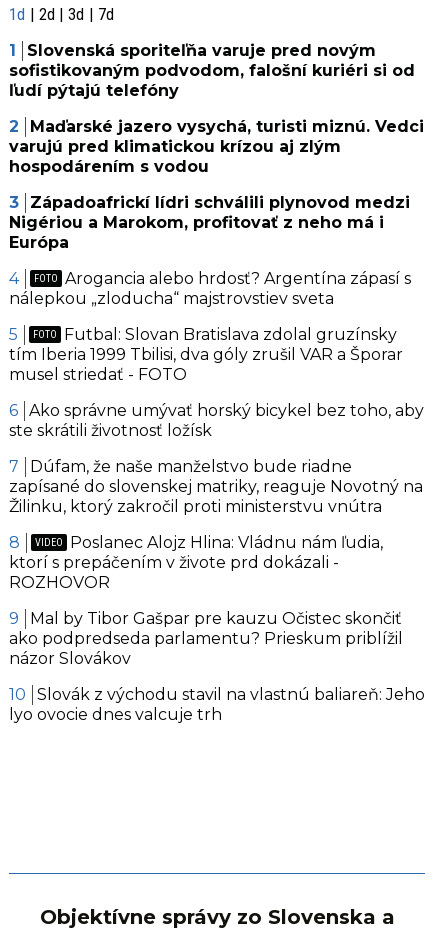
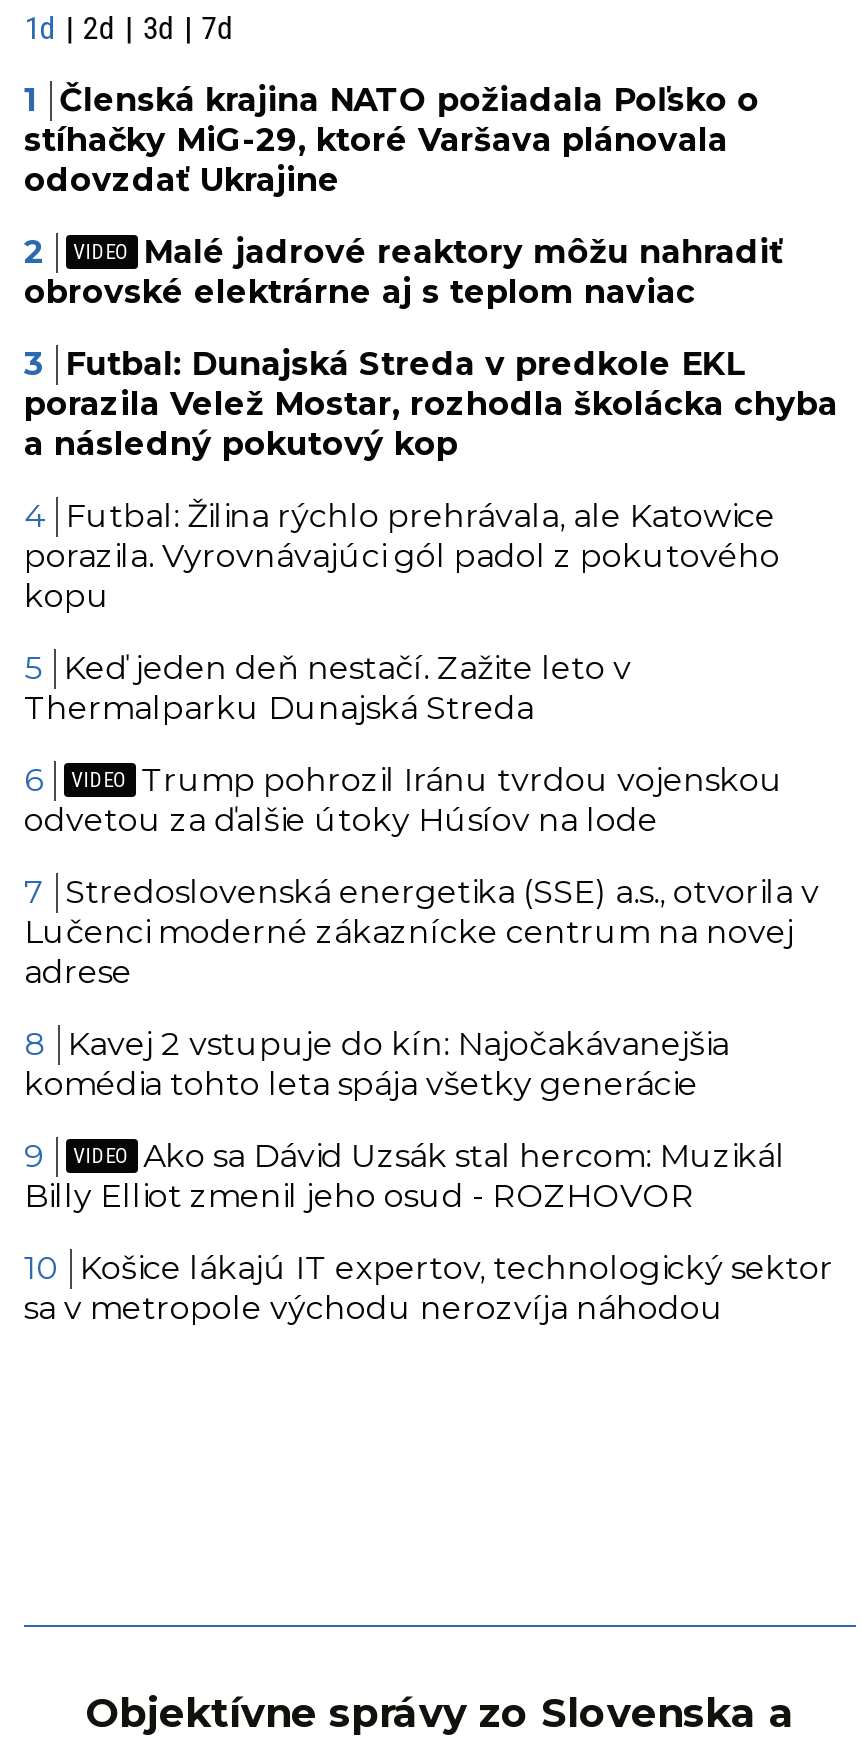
[9,41,415,100] Slovenská sporiteľňa varuje pred novým | sofistikovaným podvodom, falošní kuriéri si od | ľudí pýtajú telefóny -> [24,81,759,199] Členská krajina NATO požiadala Poľsko o | stíhačky MiG-29, ktoré Varšava plánovala | odovzdať Ukrajine
[9,117,424,176] Maďarské jazero vysychá, turisti miznú. Vedci | varujú pred klimatickou krízou aj zlým | hospodárením s vodou -> [24,233,783,311] Malé jadrové reaktory môžu nahradiť | obrovské elektrárne aj s teplom naviac
[9,193,410,252] Západoafrickí lídri schválili plynovod medzi | Nigériou a Marokom, profitovať z neho má i | Európa -> [24,345,838,463] Futbal: Dunajská Streda v predkole EKL | porazila Velež Mostar, rozhodla školácka chyba | a následný pokutový kop
[9,269,411,308] Arogancia alebo hrdosť? Argentína zápasí s | nálepkou „zloducha“ majstrovstiev sveta -> [24,497,780,615] Futbal: Žilina rýchlo prehrávala, ale Katowice | porazila. Vyrovnávajúci gól padol z pokutového | kopu
[9,325,403,384] Futbal: Slovan Bratislava zdolal gruzínsky | tím Iberia 1999 Tbilisi, dva góly zrušil VAR a Šporar | musel striedať - FOTO -> [24,649,631,727] Keď jeden deň nestačí. Zažite leto v | Thermalparku Dunajská Streda
[9,401,424,440] Ako správne umývať horský bicykel bez toho, aby | ste skrátili životnosť ložísk -> [24,761,783,839] Trump pohrozil Iránu tvrdou vojenskou | odvetou za ďalšie útoky Húsíov na lode
[9,457,423,516] Dúfam, že naše manželstvo bude riadne | zapísané do slovenskej matriky, reaguje Novotný na | Žilinku, ktorý zakročil proti ministerstvu vnútra -> [24,873,819,991] Stredoslovenská energetika (SSE) a.s., otvorila v | Lučenci moderné zákaznícke centrum na novej | adrese
[9,533,383,592] Poslanec Alojz Hlina: Vládnu nám ľudia, | ktorí s prepáčením v živote prd dokázali - | ROZHOVOR -> [24,1025,729,1103] Kavej 2 vstupuje do kín: Najočakávanejšia | komédia tohto leta spája všetky generácie
[9,609,403,668] Mal by Tibor Gašpar pre kauzu Očistec skončiť | ako podpredseda parlamentu? Prieskum priblížil | názor Slovákov -> [24,1137,785,1215] Ako sa Dávid Uzsák stal hercom: Muzikál | Billy Elliot zmenil jeho osud - ROZHOVOR
[9,685,425,724] Slovák z východu stavil na vlastnú baliareň: Jeho | lyo ovocie dnes valcuje trh -> [24,1249,833,1327] Košice lákajú IT expertov, technologický sektor | sa v metropole východu nerozvíja náhodou

